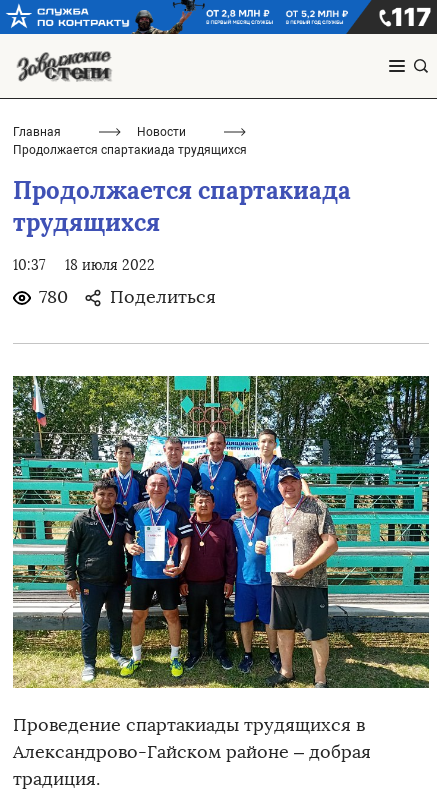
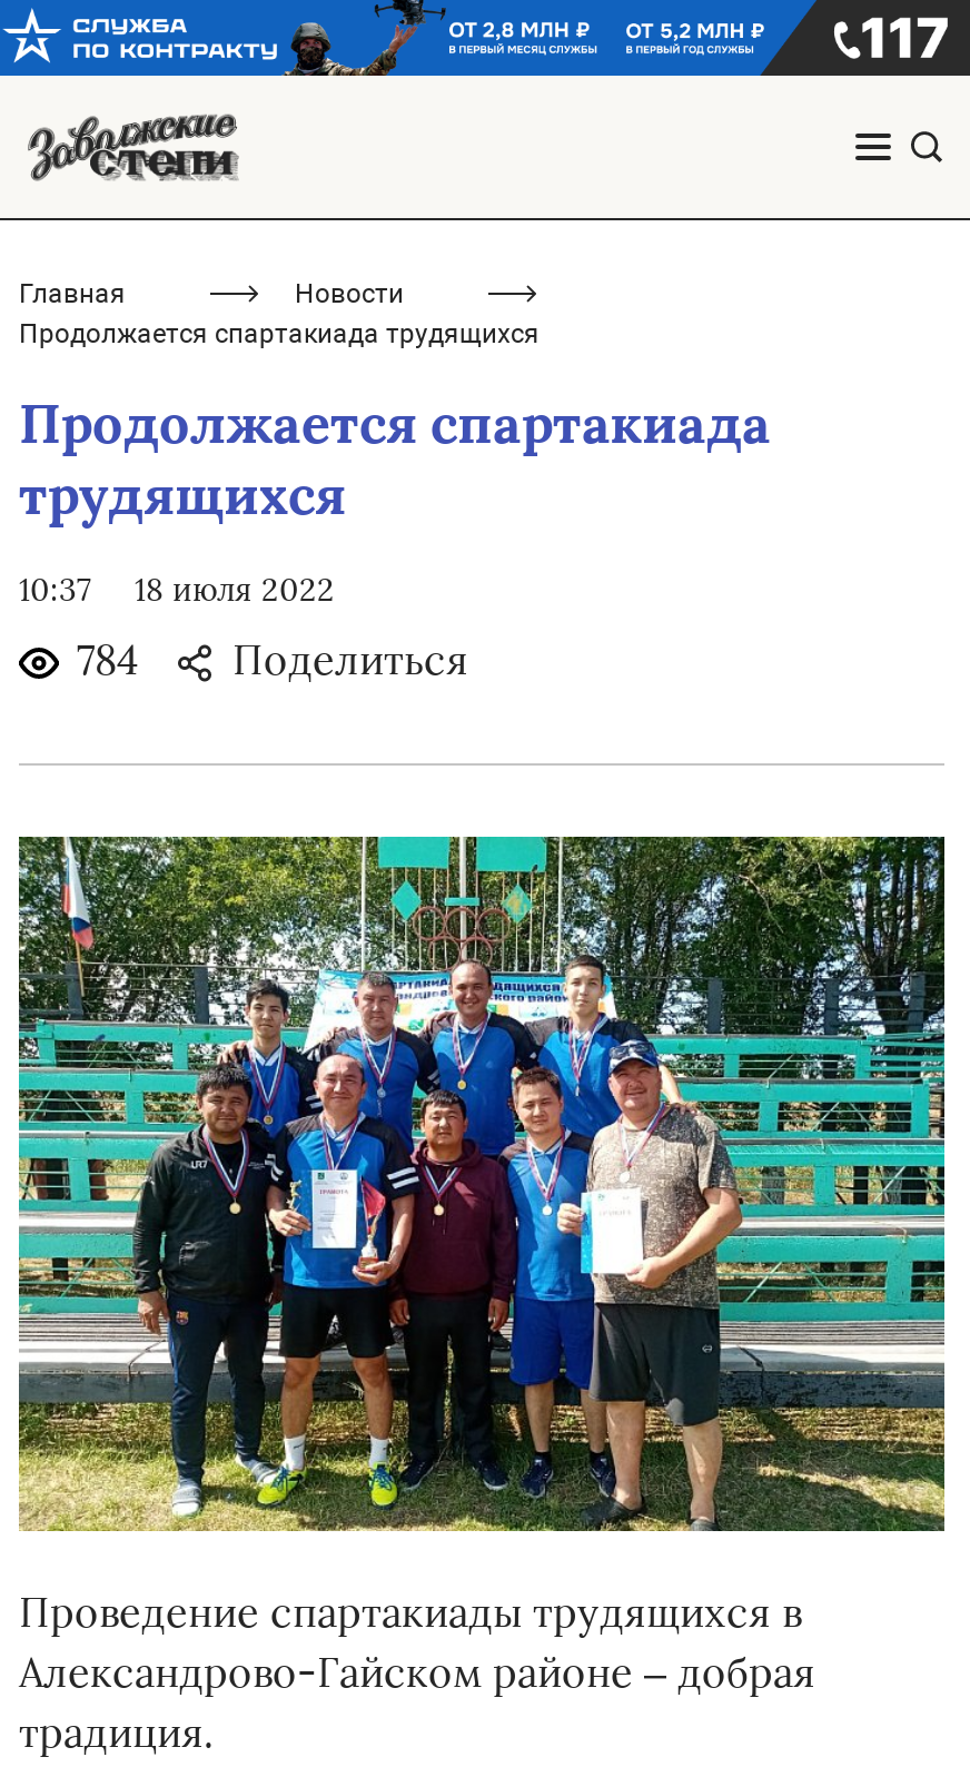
[39,286,216,308] 780 Поделиться -> [77,638,468,687] 784 Поделиться

